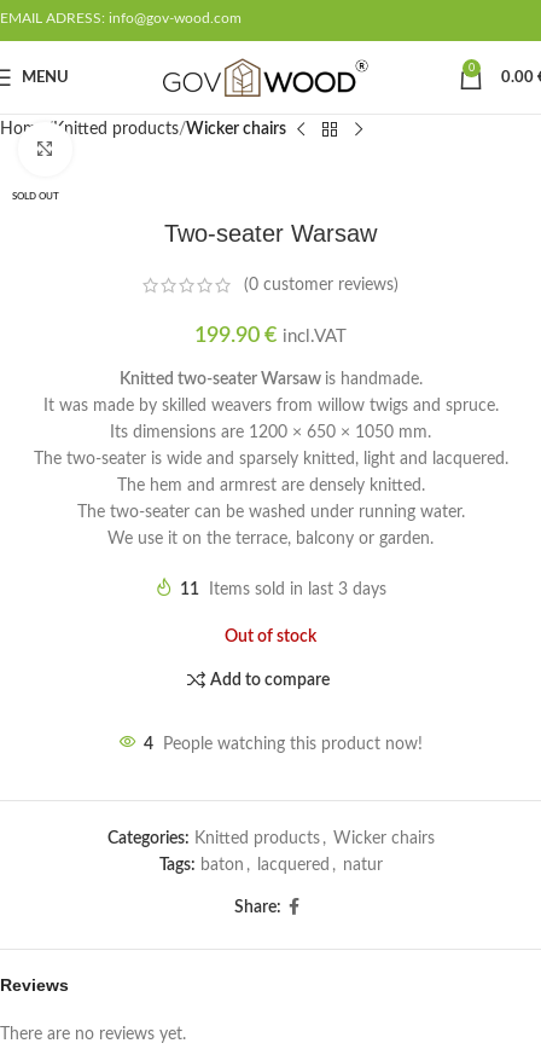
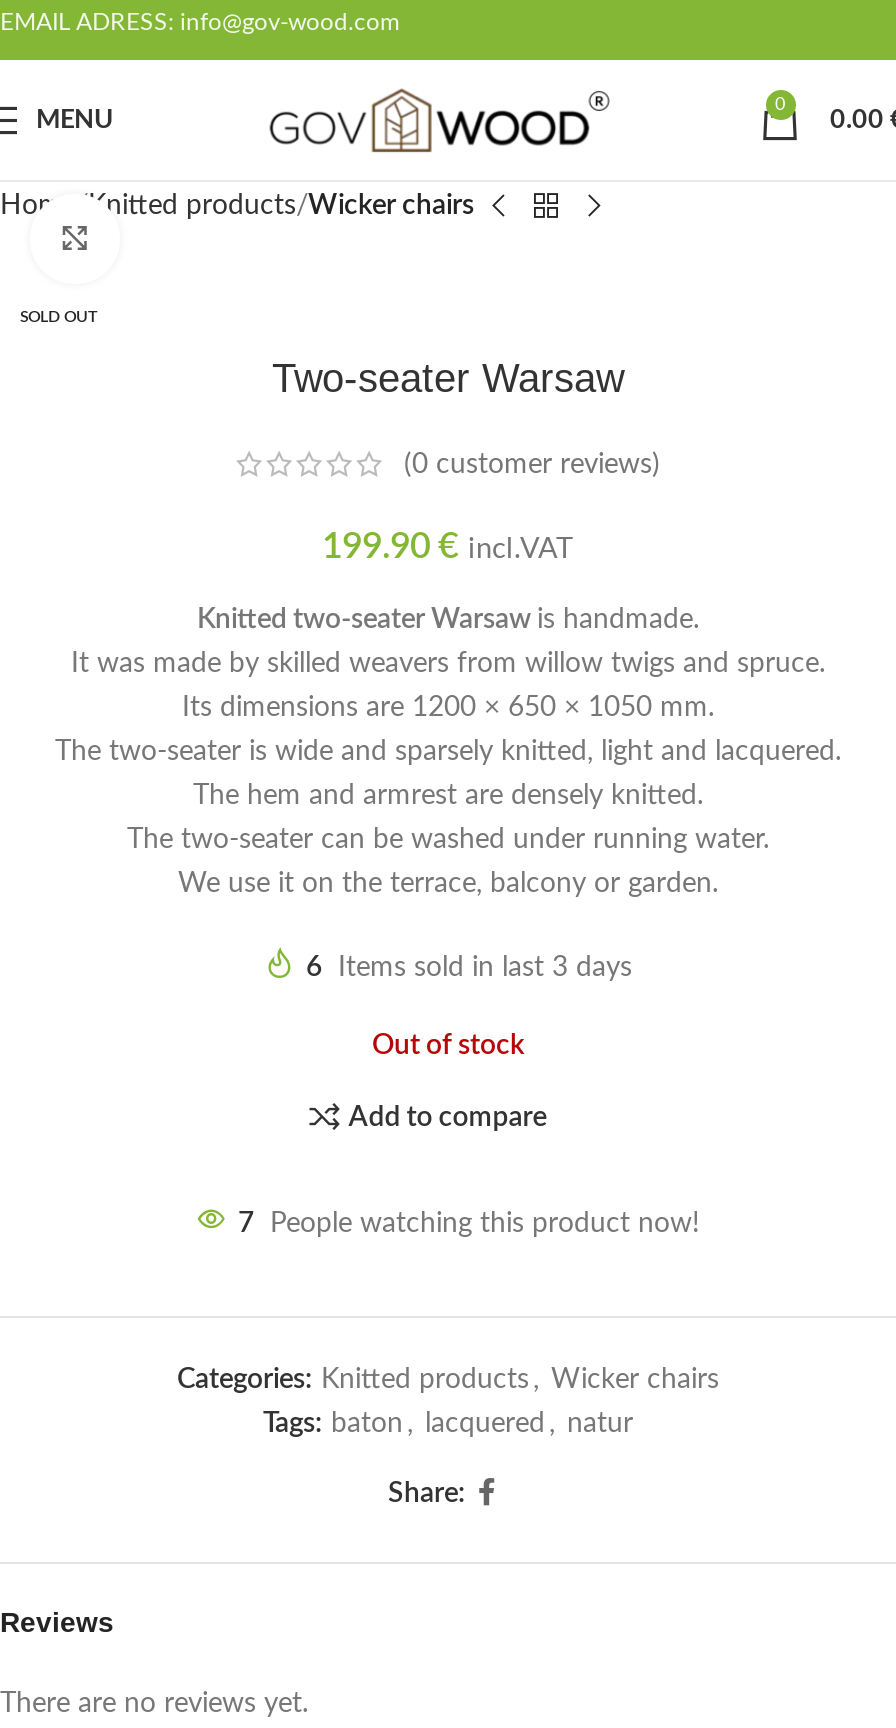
[180,582,386,599] 11 Items sold in last 3 days -> [306,955,632,983] 6 Items sold in last 3 days
[144,737,423,754] 4 People watching this product now! -> [238,1211,700,1239] 7 People watching this product now!

